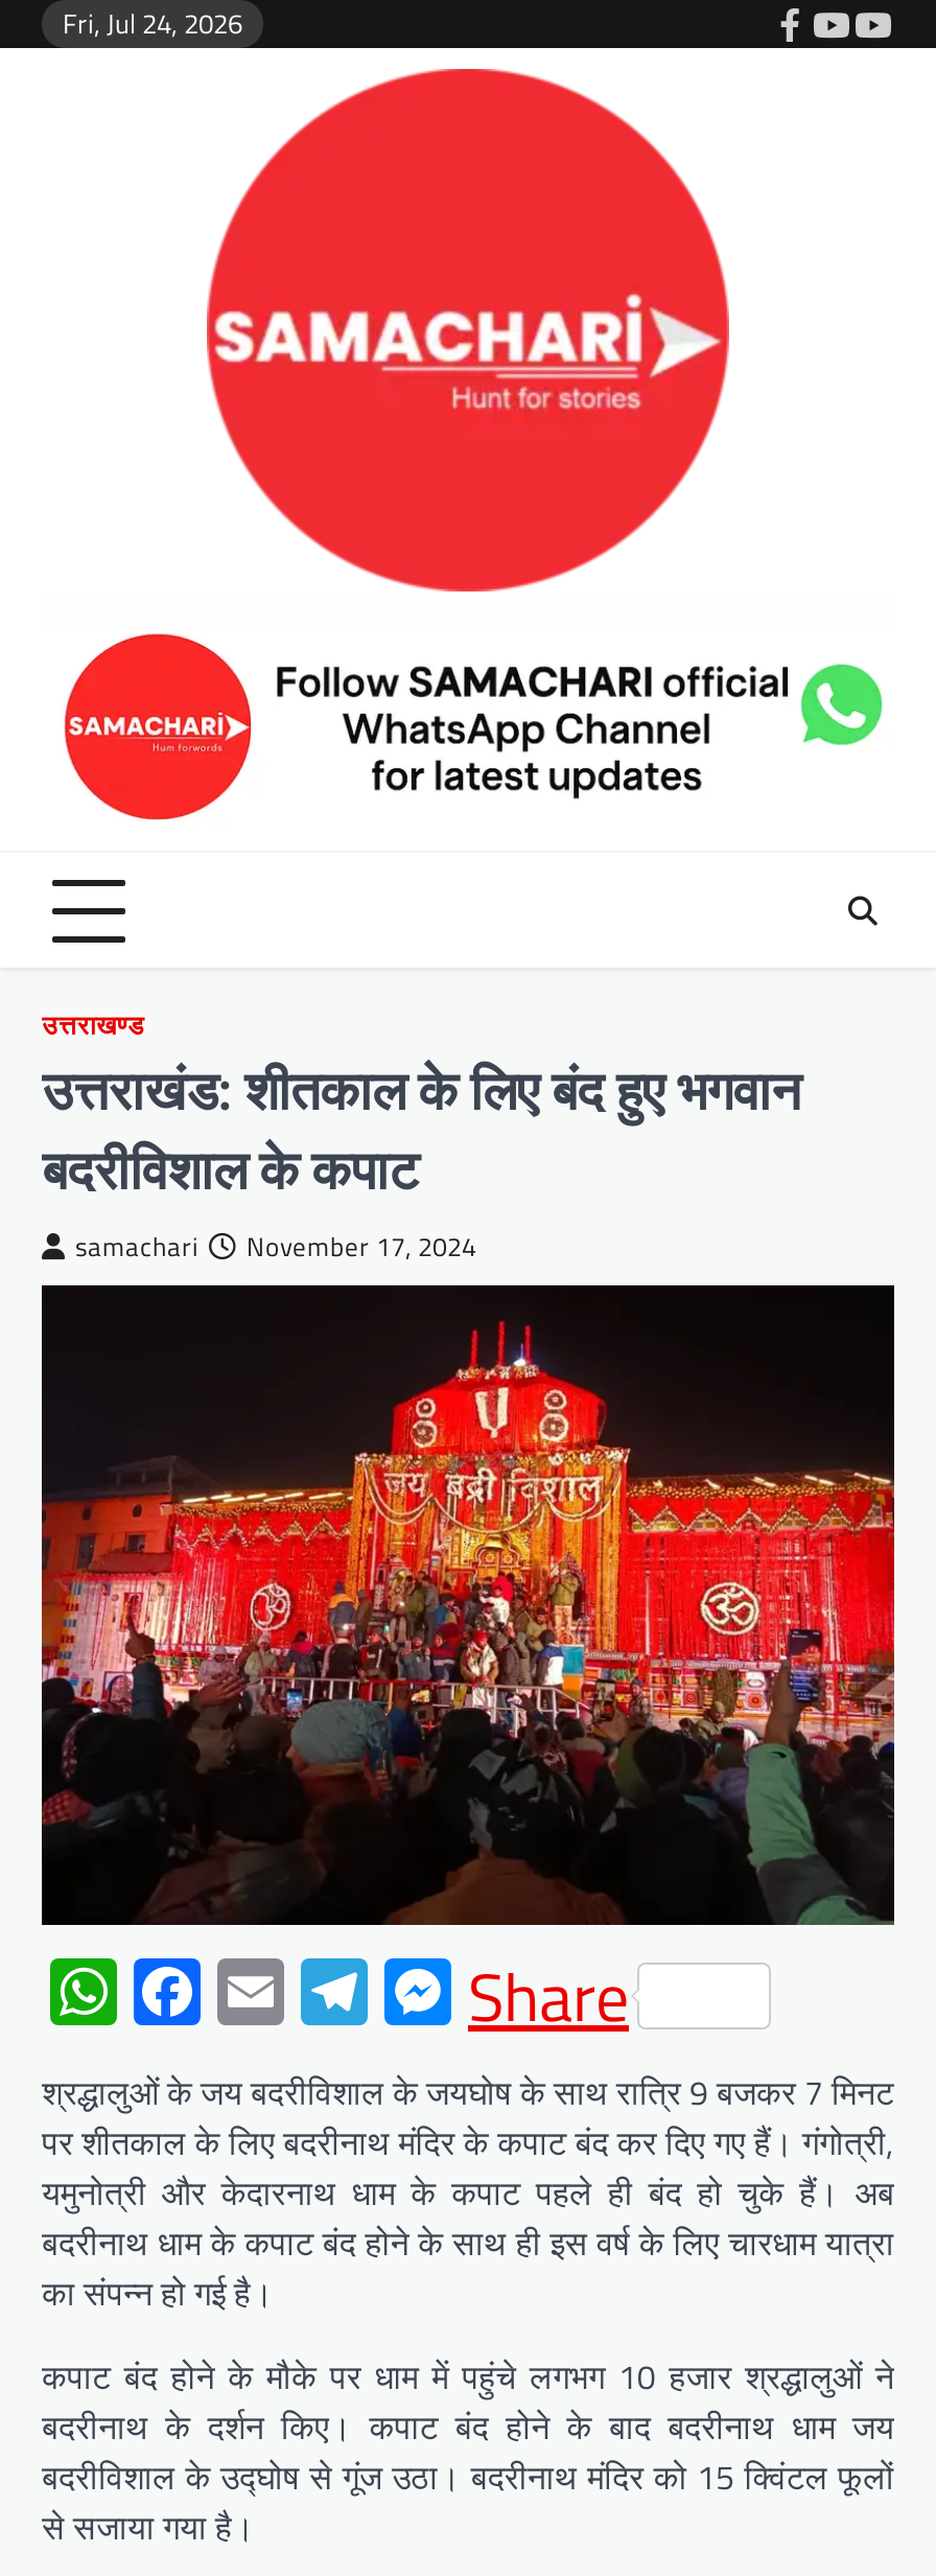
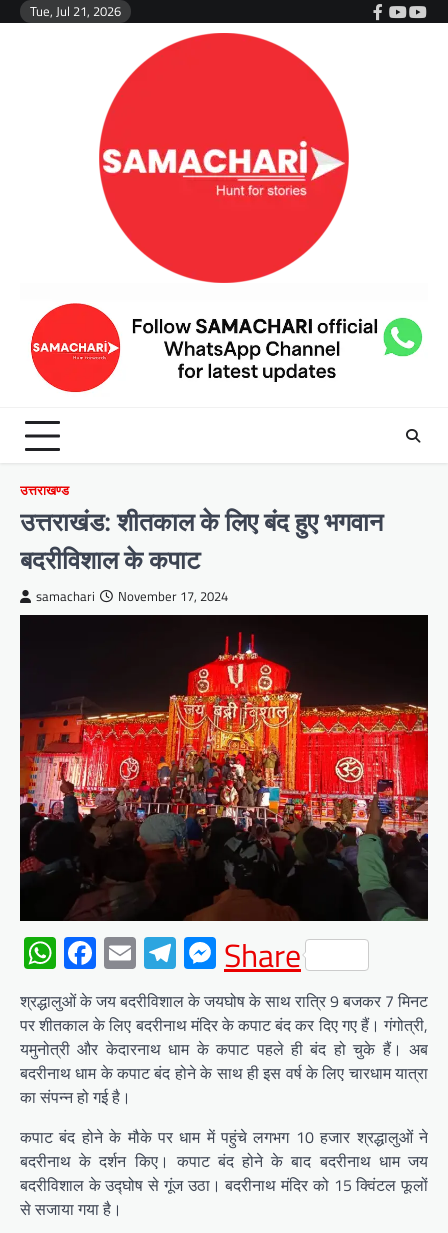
[63,2,242,44] Fri, Jul 24, 2026 -> [30,1,121,21] Tue, Jul 21, 2026

